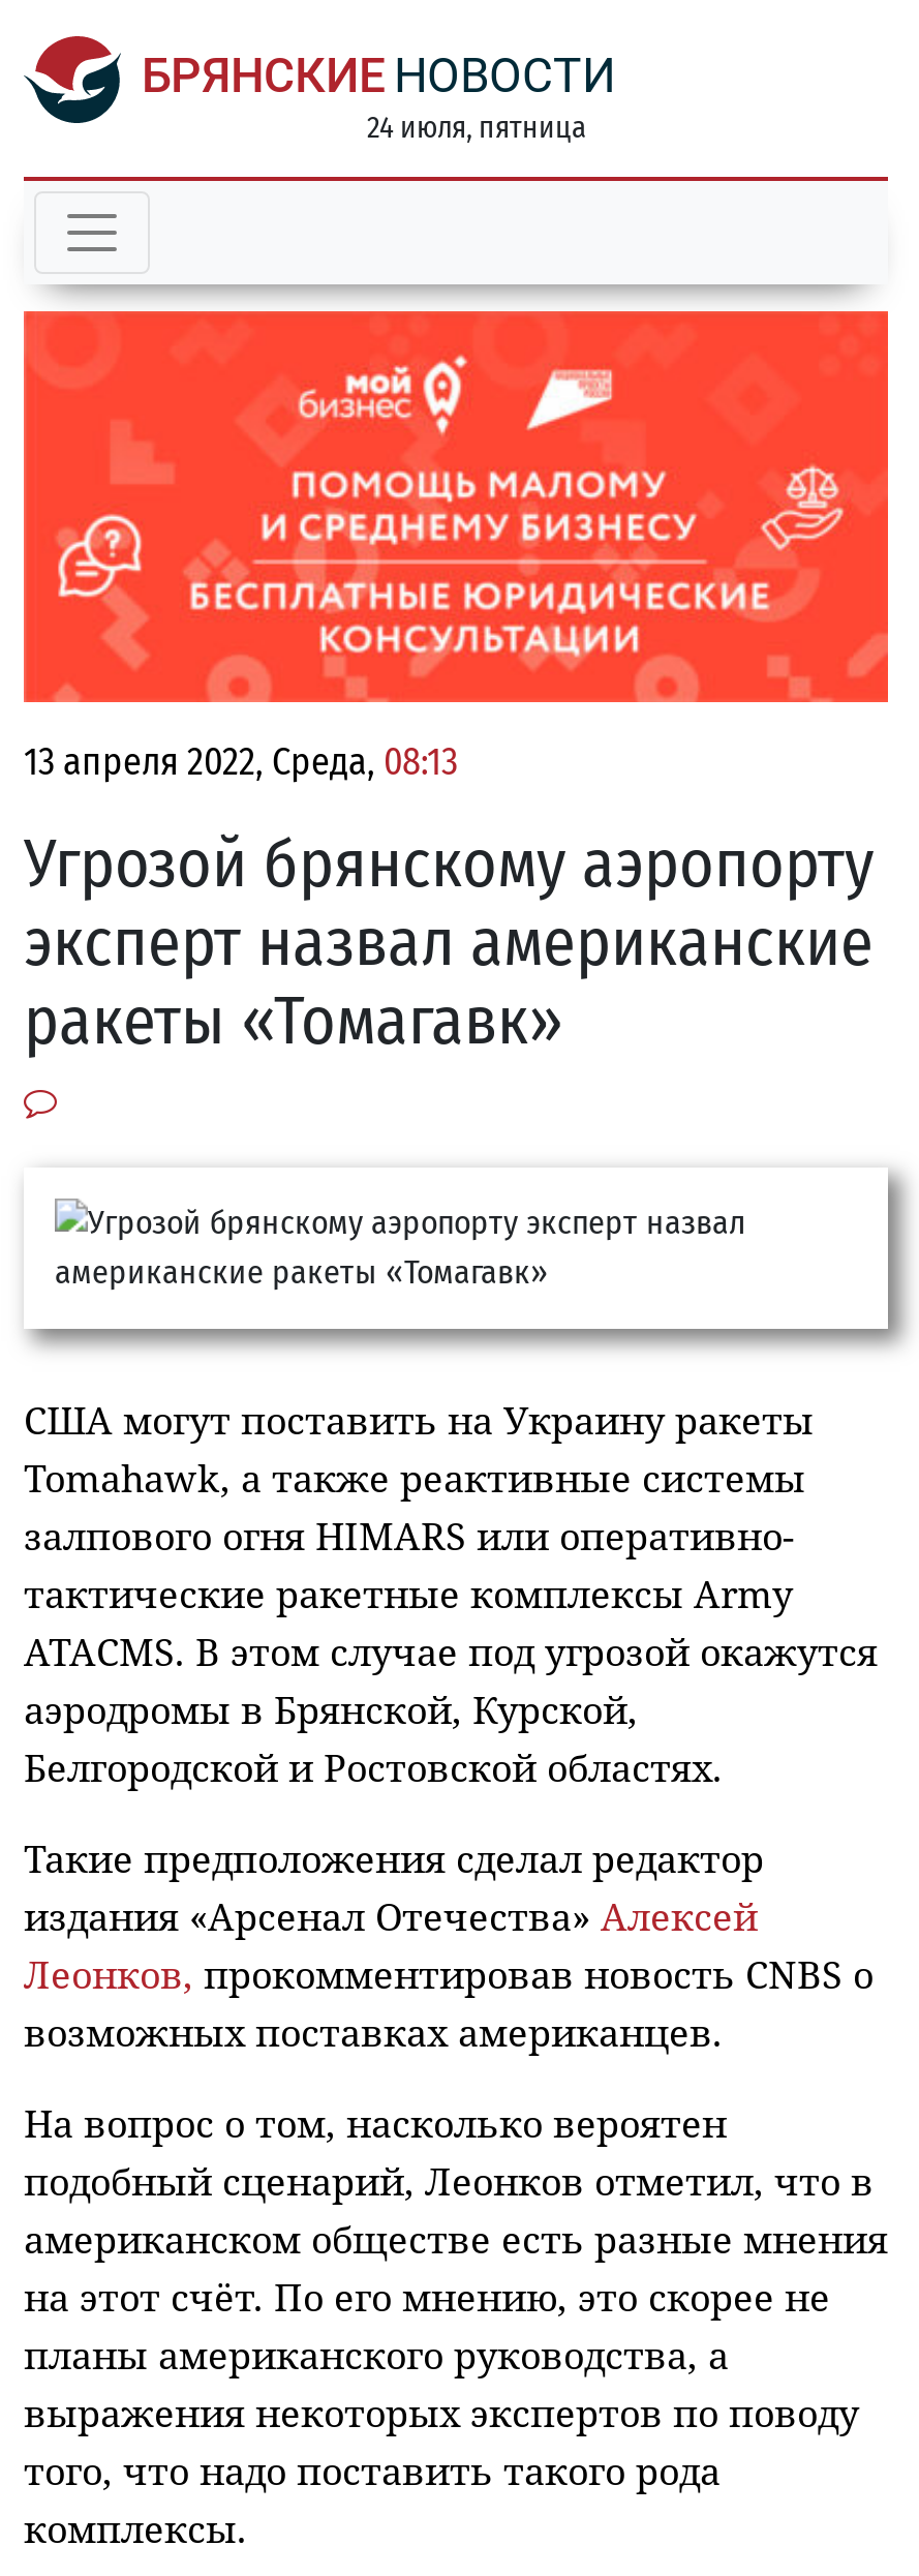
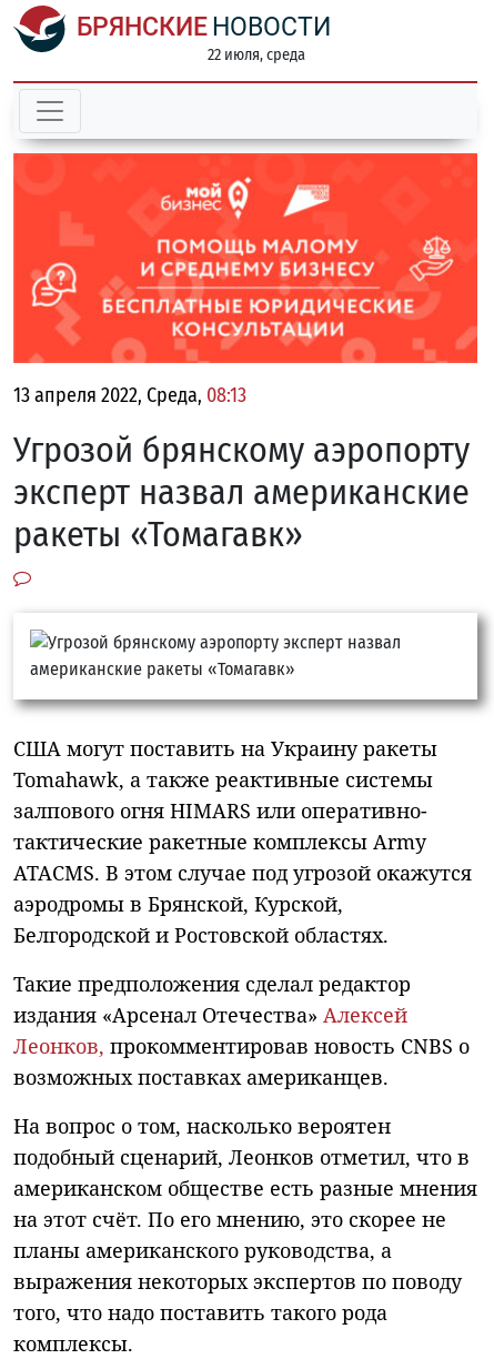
[367,111,586,146] 24 июля, пятница -> [208,46,305,64] 22 июля, среда

